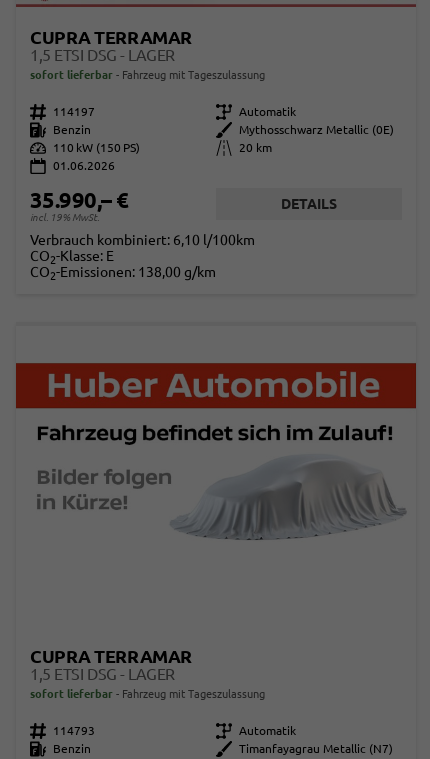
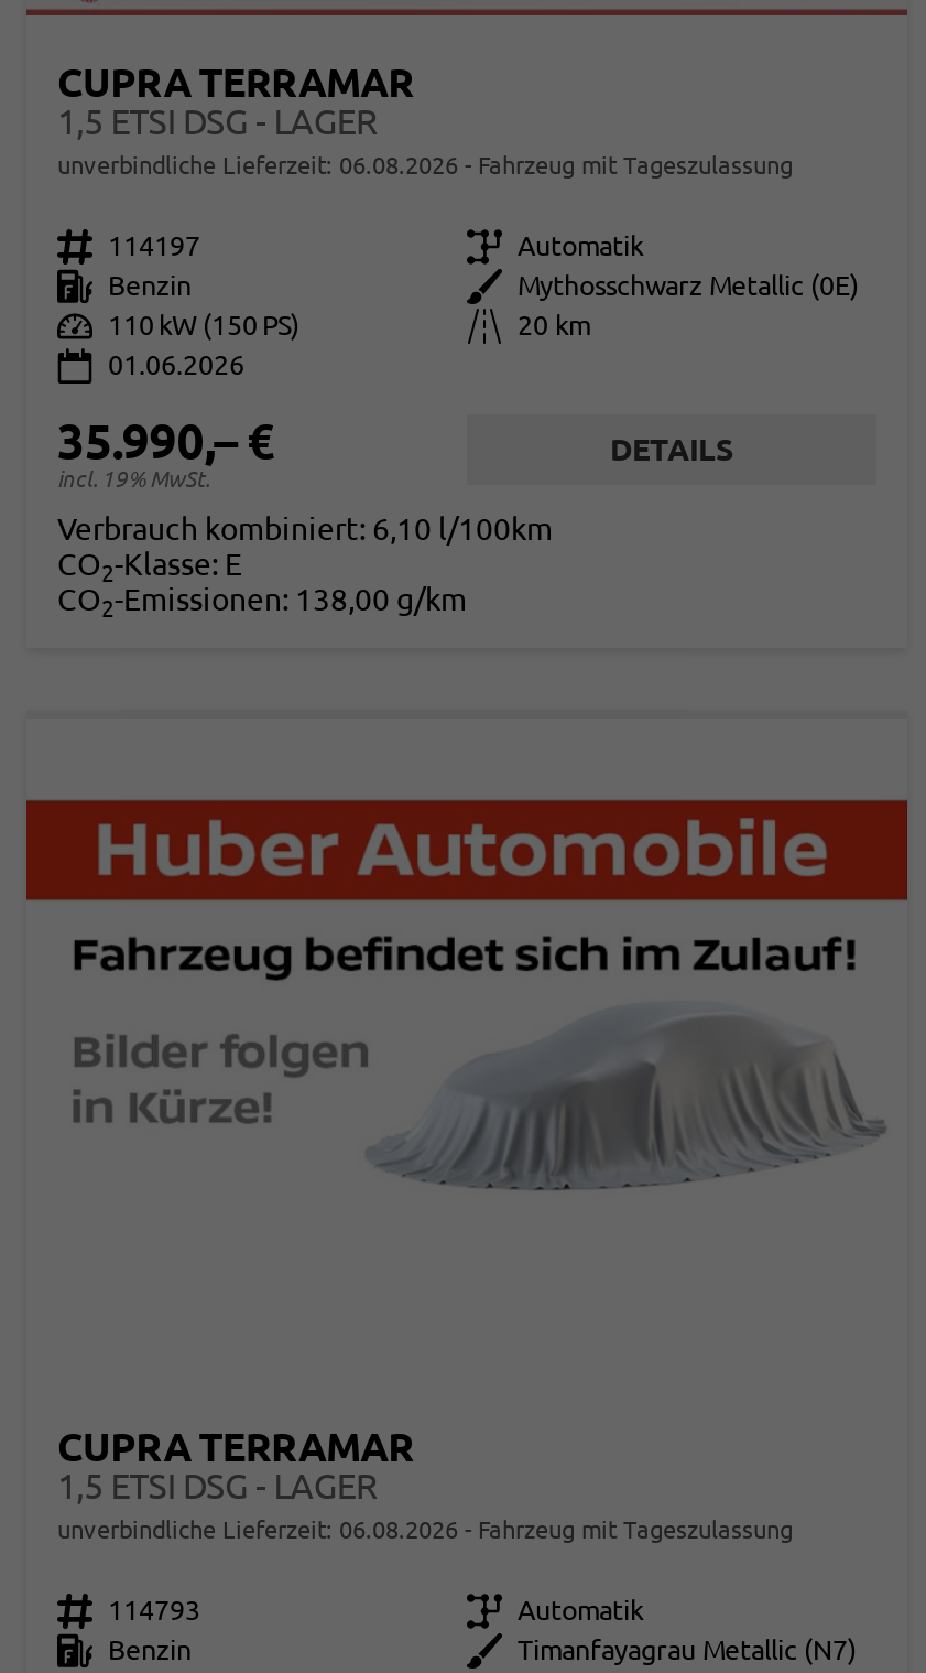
[30,69,265,81] sofort lieferbar Fahrzeug mit Tageszulassung -> [57,153,793,179] unverbindliche Lieferzeit: 06.08.2026 Fahrzeug mit Tageszulassung
[30,688,265,700] sofort lieferbar Fahrzeug mit Tageszulassung -> [57,1517,793,1544] unverbindliche Lieferzeit: 06.08.2026 Fahrzeug mit Tageszulassung

